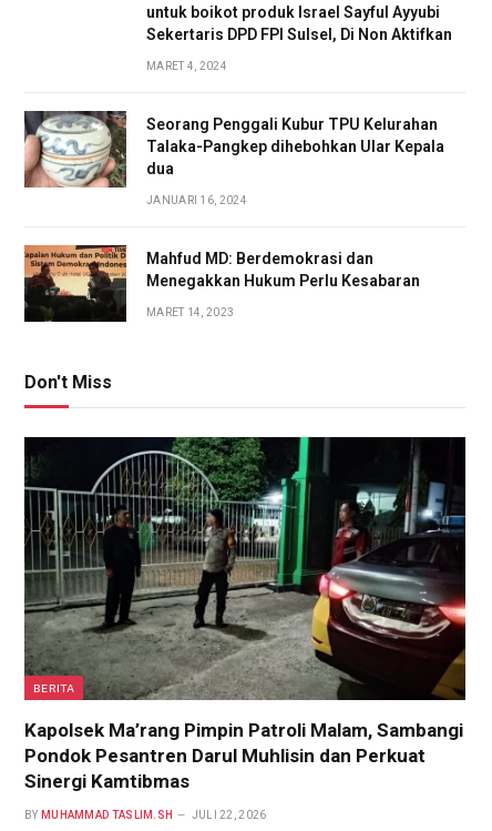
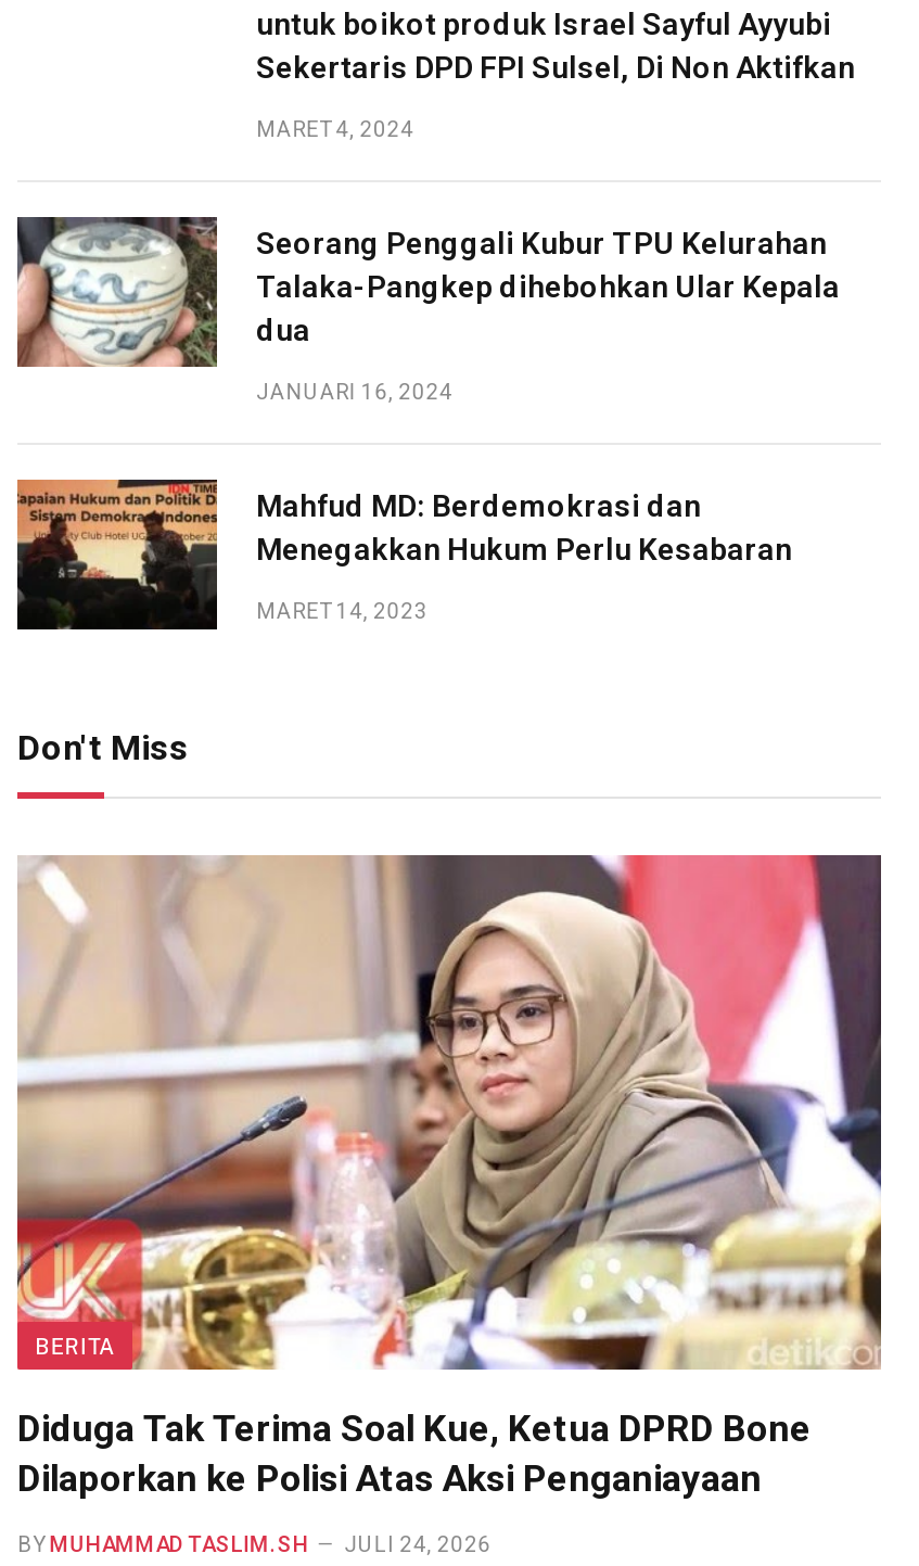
[23,436,467,792] [image] | Kapolsek Ma’rang Pimpin Patroli Malam, Sambangi | Pondok Pesantren Darul Muhlisin dan Perkuat | Sinergi Kamtibmas -> [15,853,883,1500] [image] | Diduga Tak Terima Soal Kue, Ketua DPRD Bone | Dilaporkan ke Polisi Atas Aksi Penganiayaan
[24,809,266,821] BY MUHAMMAD TASLIM.SH JULI 22, 2026 -> [17,1532,492,1556] BY MUHAMMAD TASLIM.SH JULI 24, 2026

